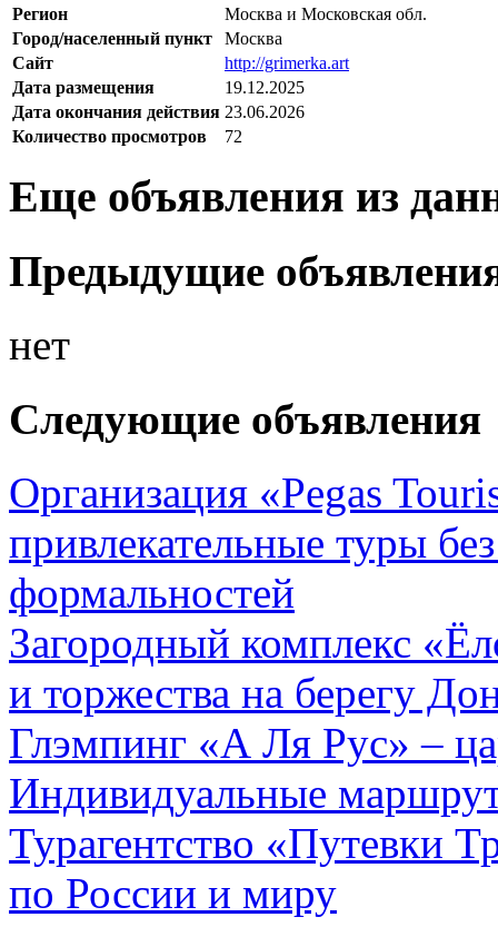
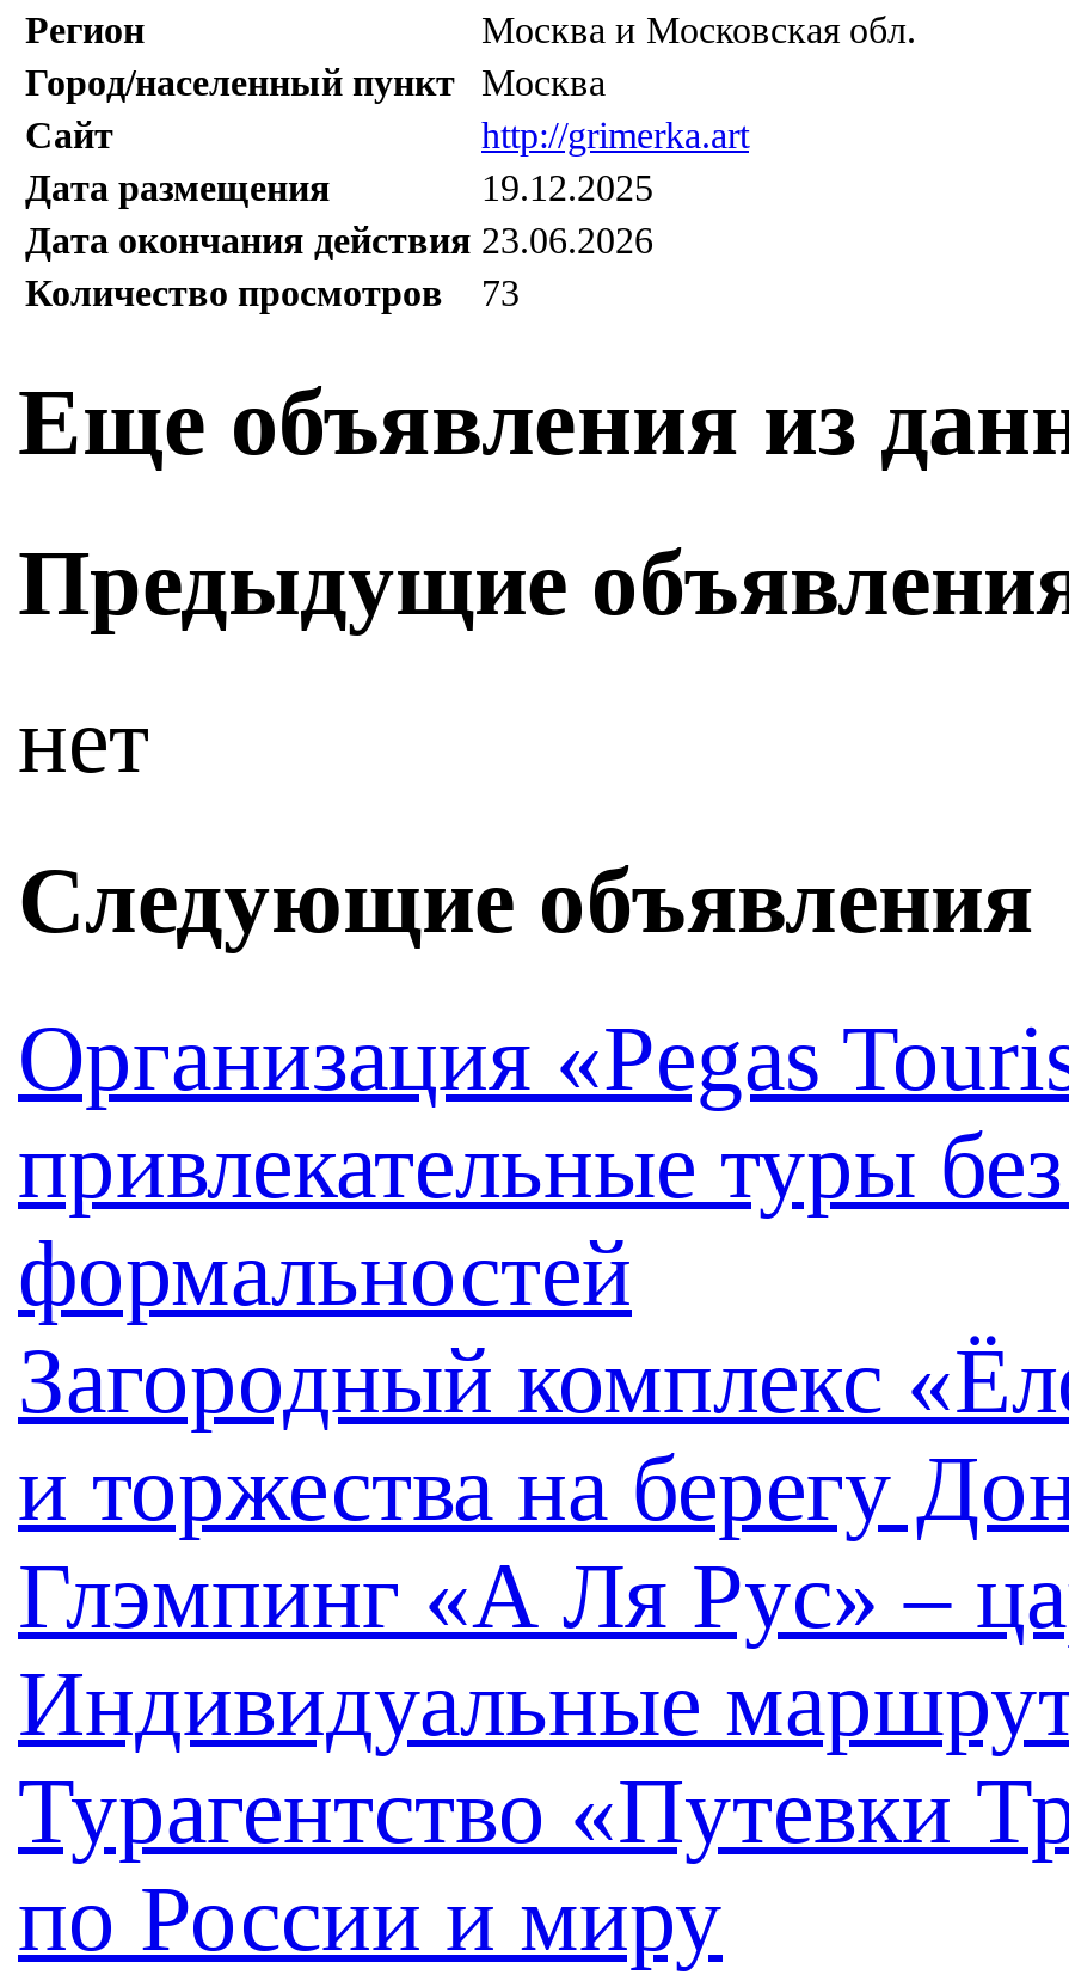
[12,127,242,146] Количество просмотров 72 -> [25,272,520,313] Количество просмотров 73

